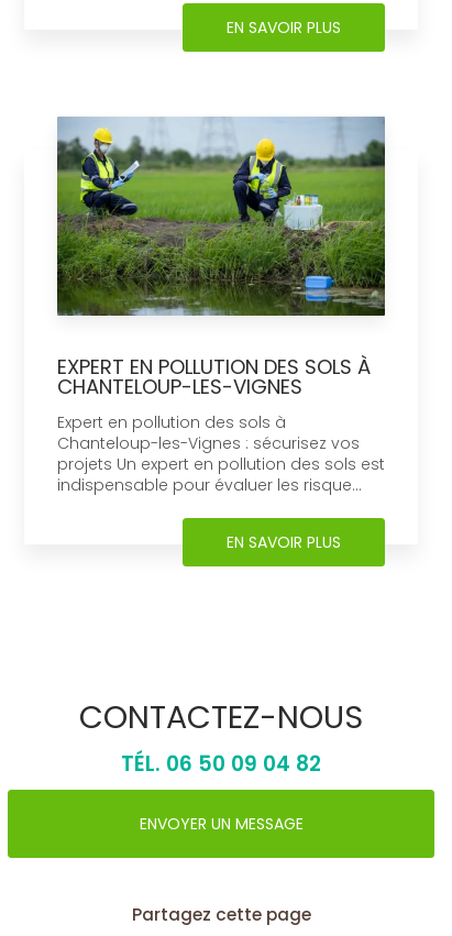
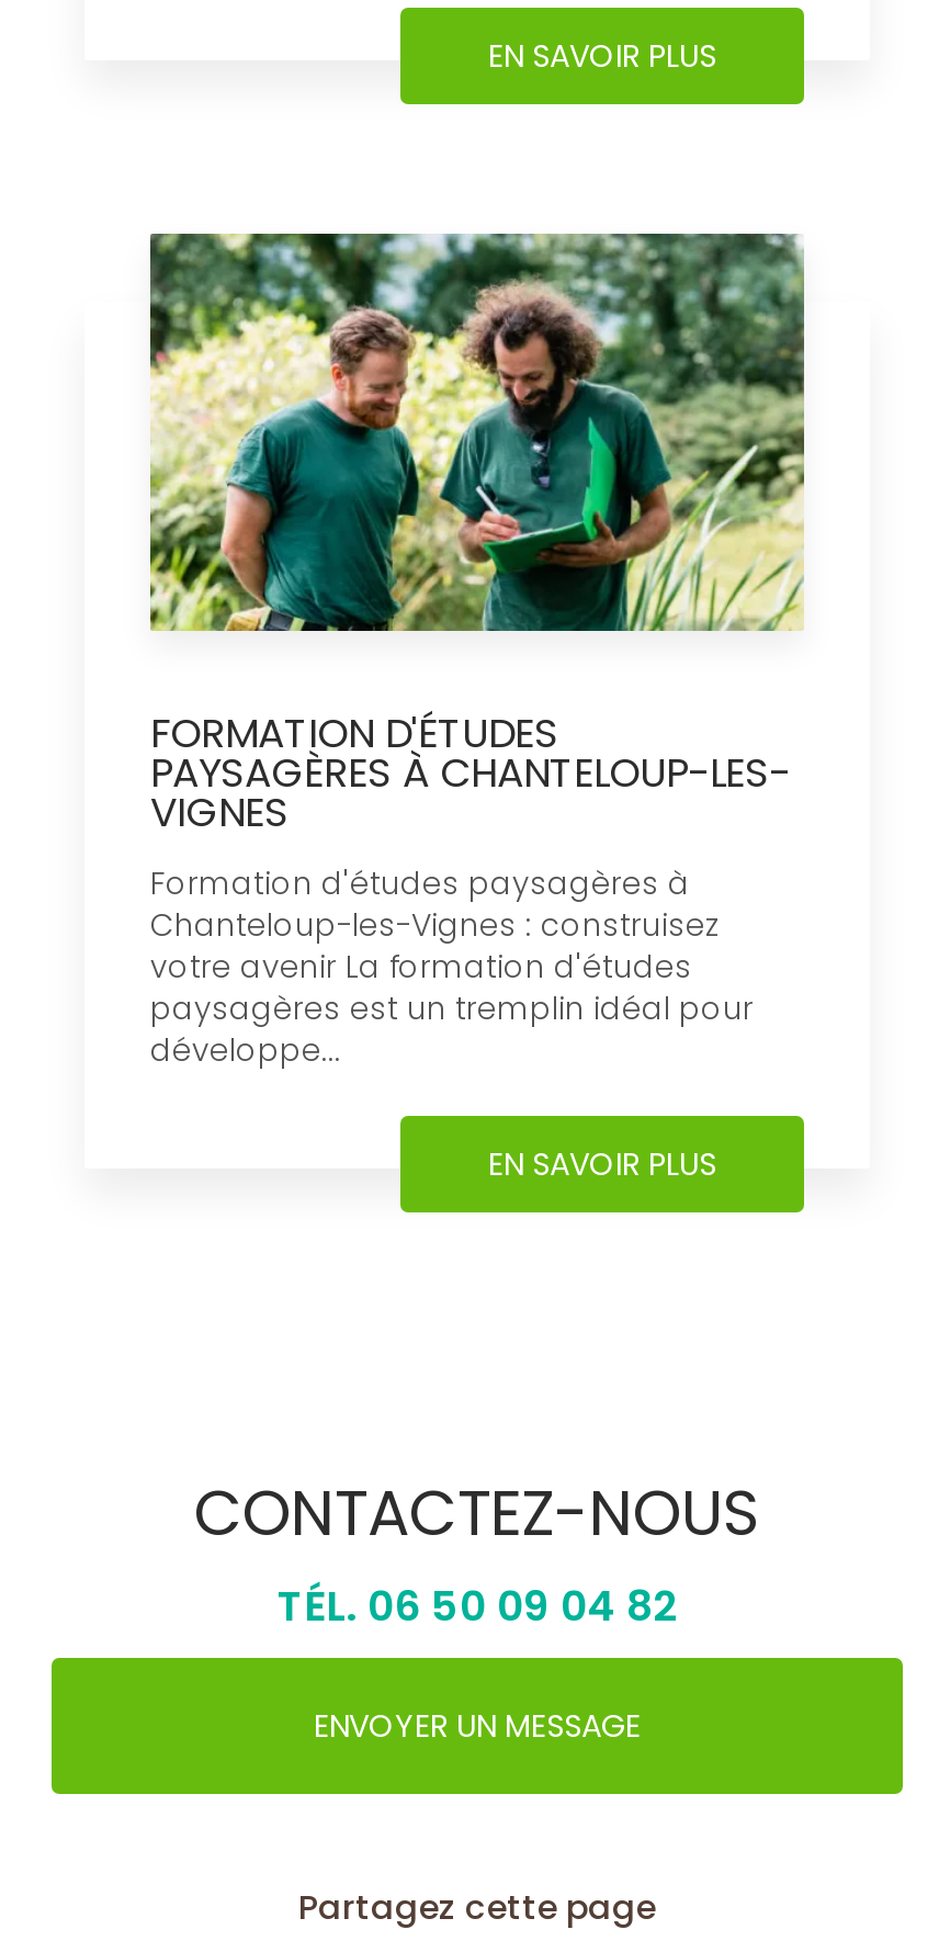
[56,117,386,496] [image] | EXPERT EN POLLUTION DES SOLS À | CHANTELOUP-LES-VIGNES | Expert en pollution des sols à | Chanteloup-les-Vignes : sécurisez vos | projets Un expert en pollution des sols est | indispensable pour évaluer les risque... -> [148,232,804,1072] [image] | FORMATION D'ÉTUDES | PAYSAGÈRES À CHANTELOUP-LES- | VIGNES | Formation d'études paysagères à | Chanteloup-les-Vignes : construisez | votre avenir La formation d'études | paysagères est un tremplin idéal pour | développe...

